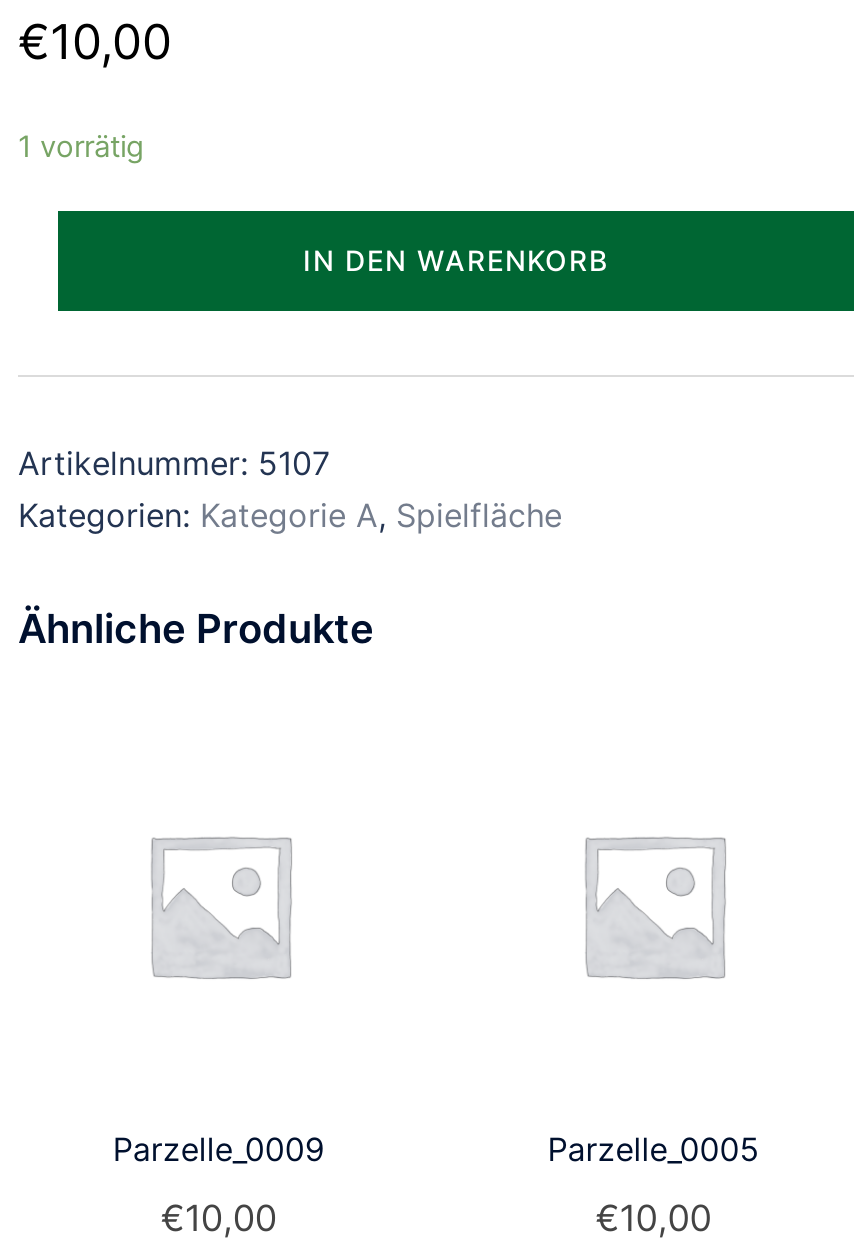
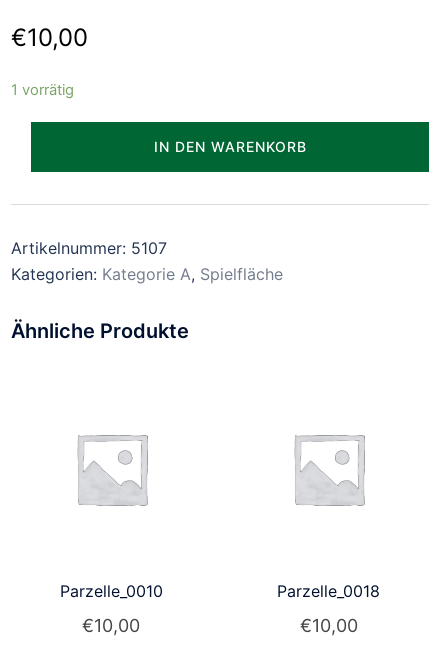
[113,1128,325,1168] Parzelle_0009 -> [60,581,163,601] Parzelle_0010
[547,1128,759,1168] Parzelle_0005 -> [277,581,380,601] Parzelle_0018

